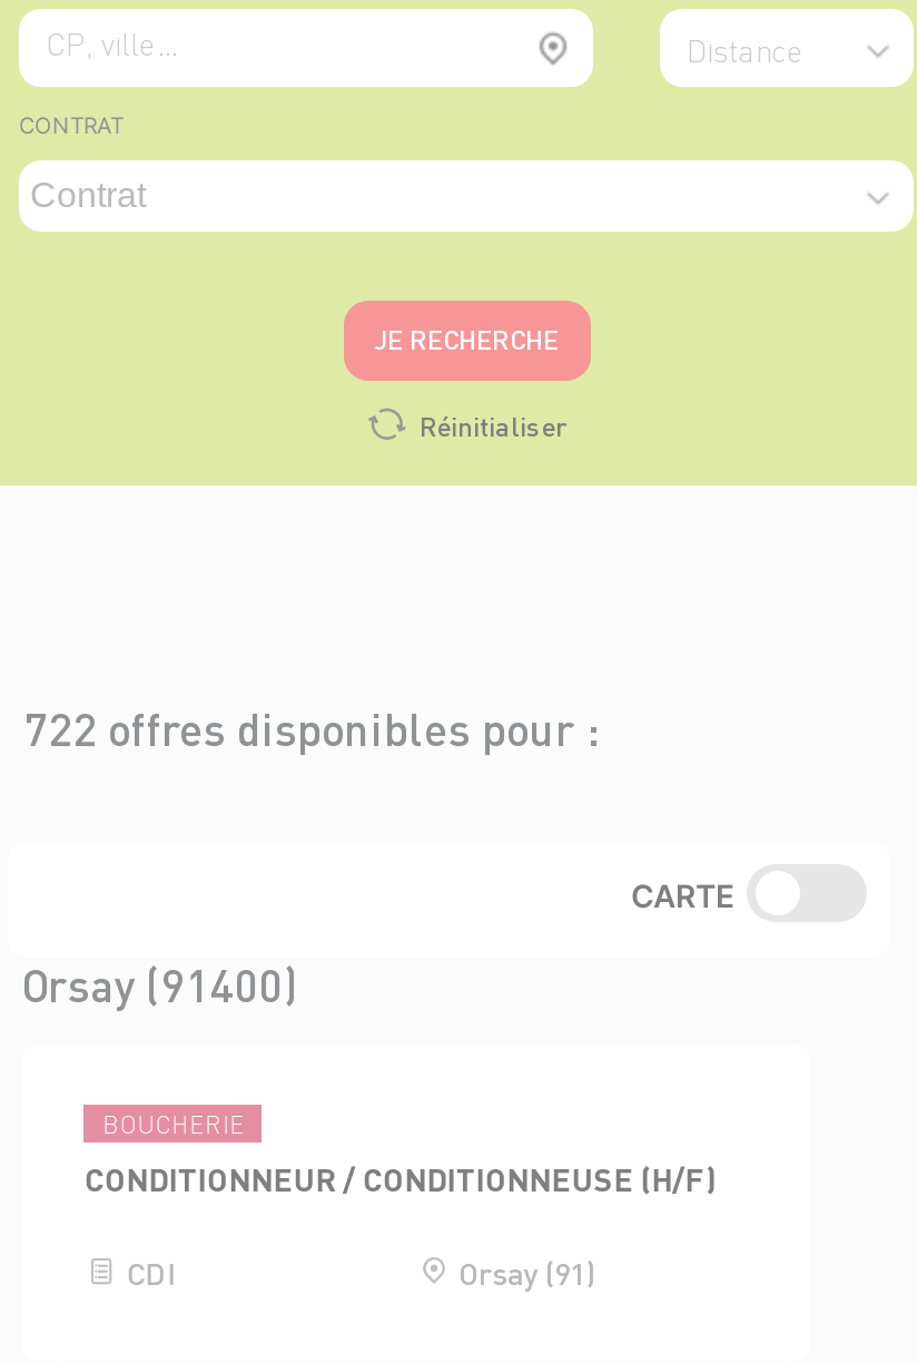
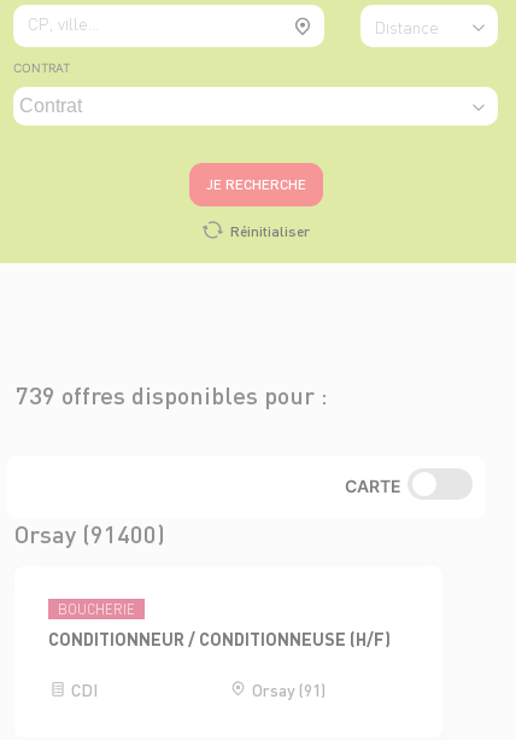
[23,699,600,757] 722 offres disponibles pour : -> [16,379,328,410] 739 offres disponibles pour :

